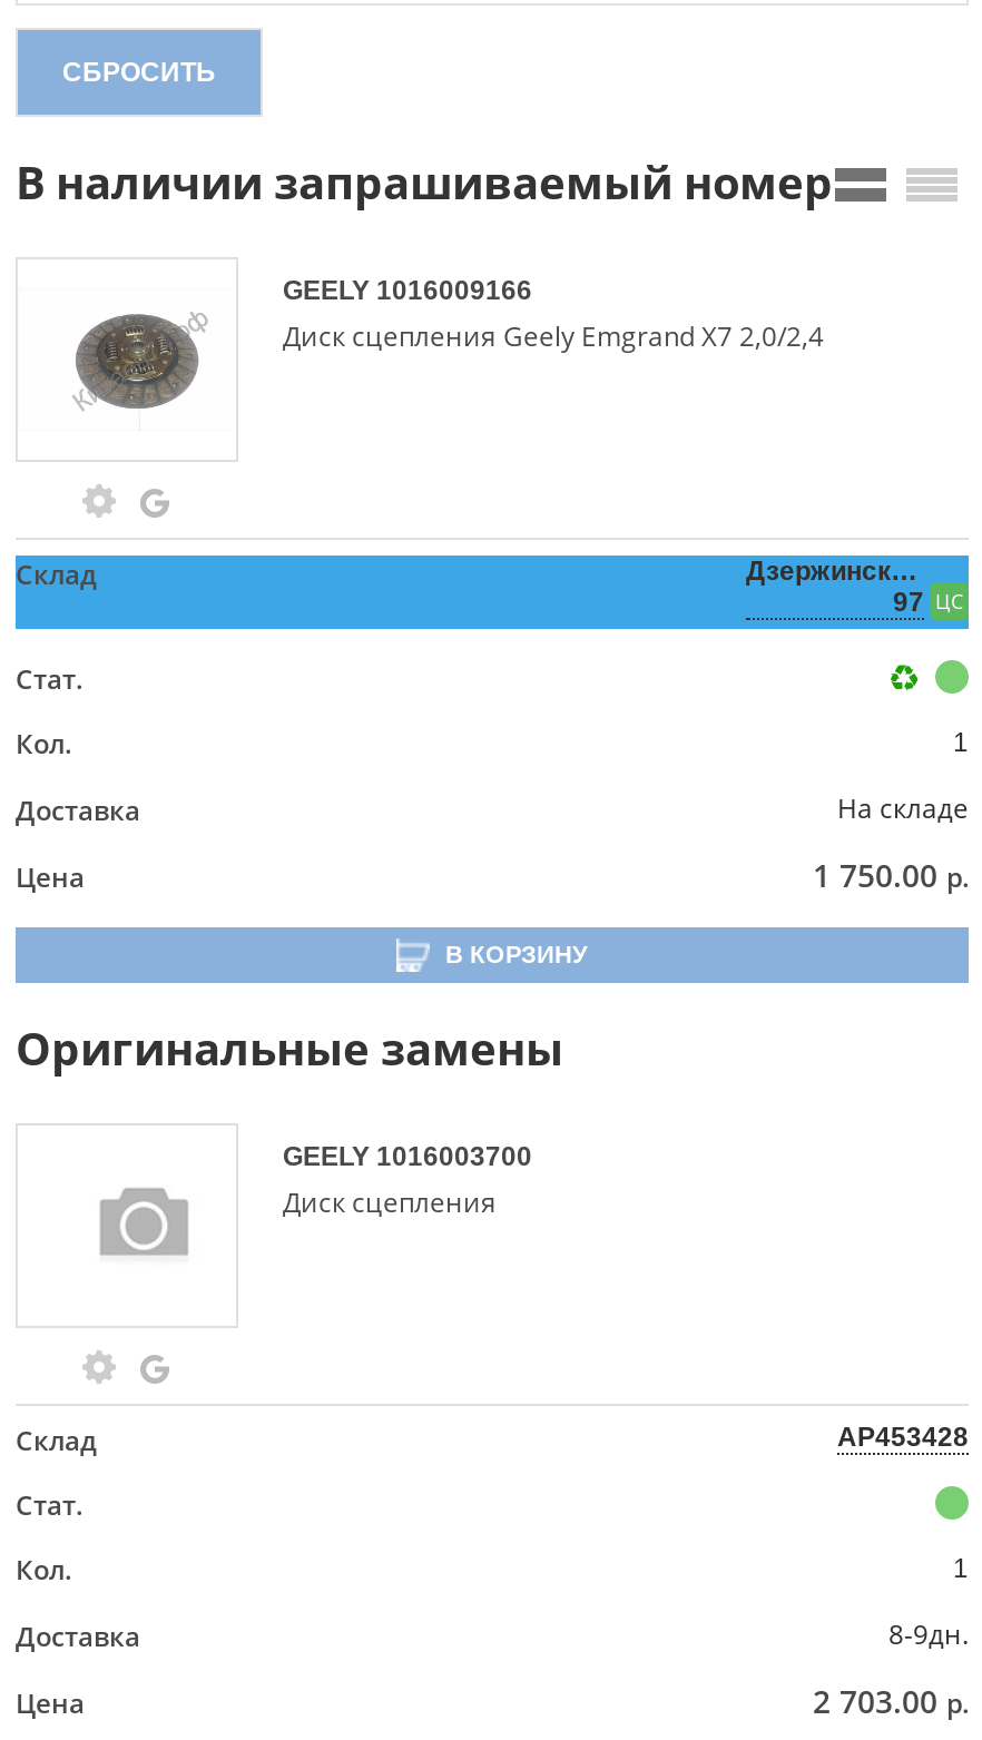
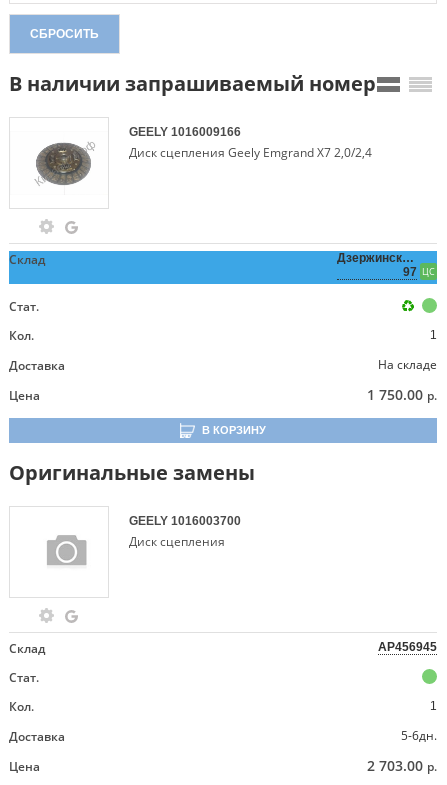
[837,1422,969,1453] AP453428 -> [378,640,437,654] AP456945
[888,1615,969,1653] 8-9дн. -> [401,727,437,744] 5-6дн.

